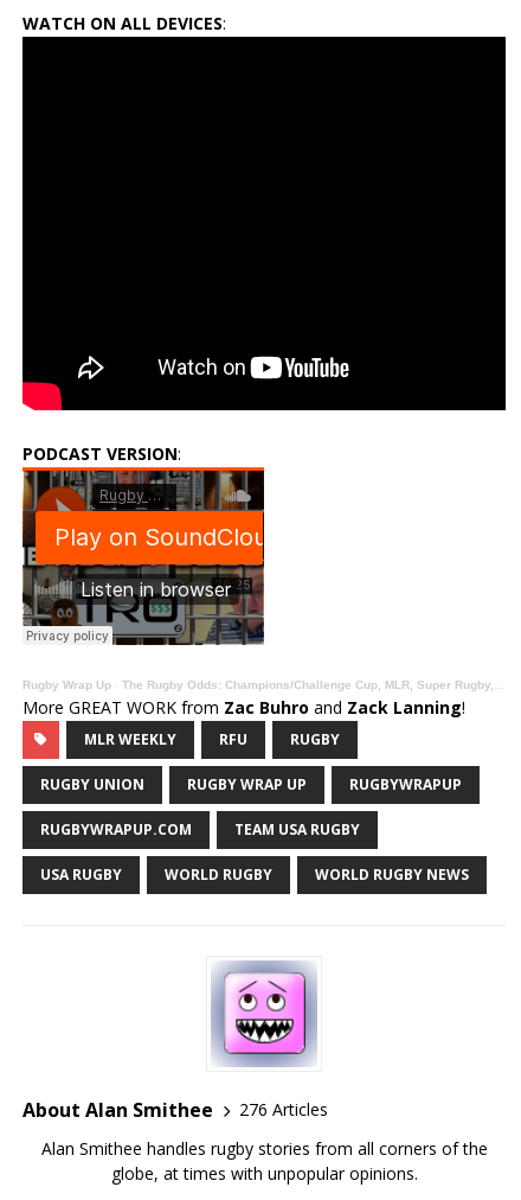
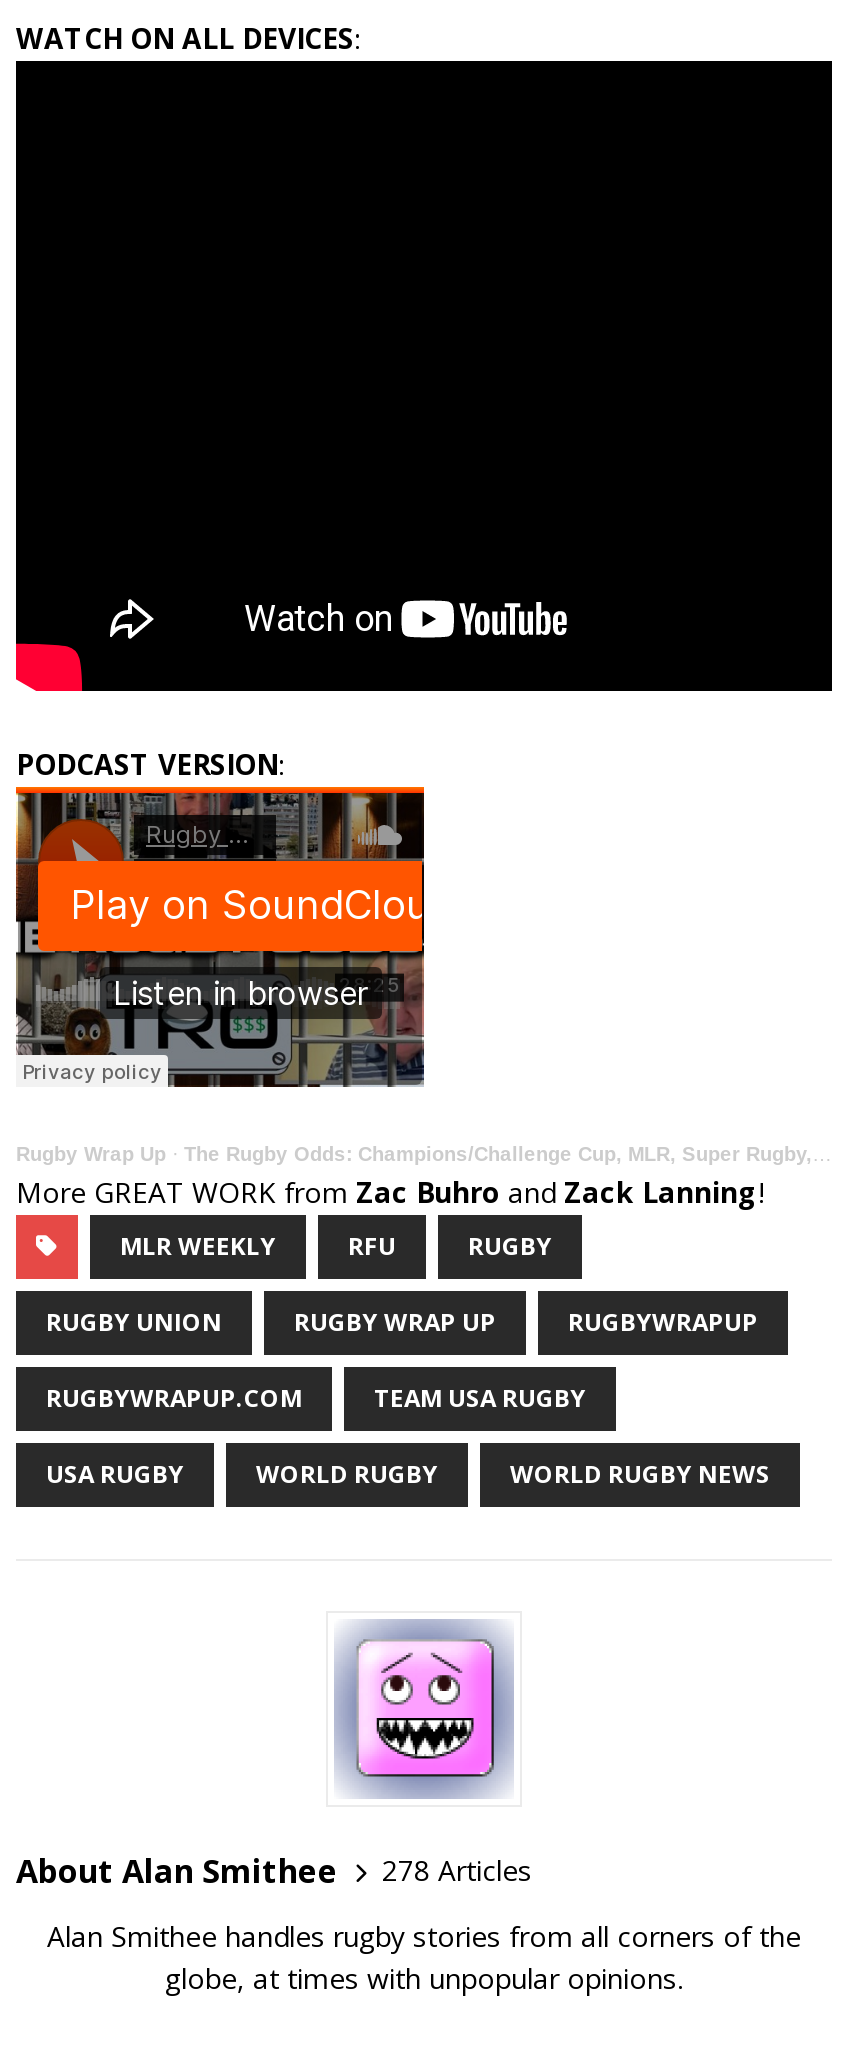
[22,1097,328,1123] About Alan Smithee 276 Articles -> [16,1849,532,1893] About Alan Smithee 278 Articles

